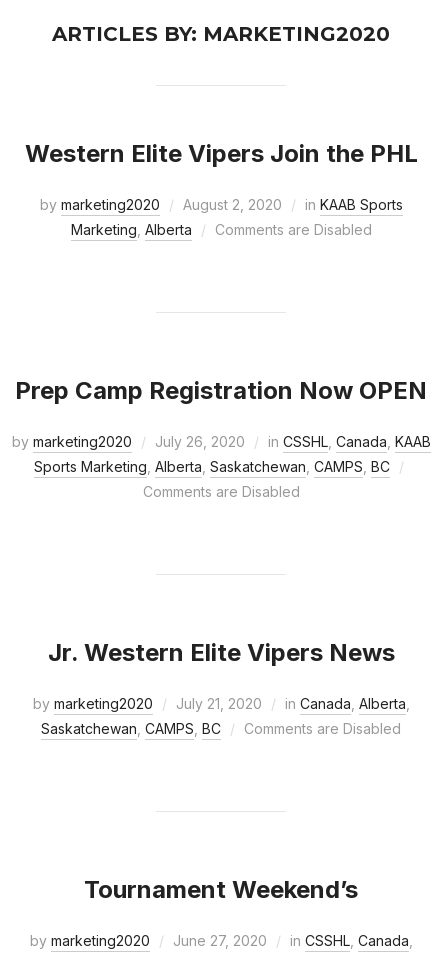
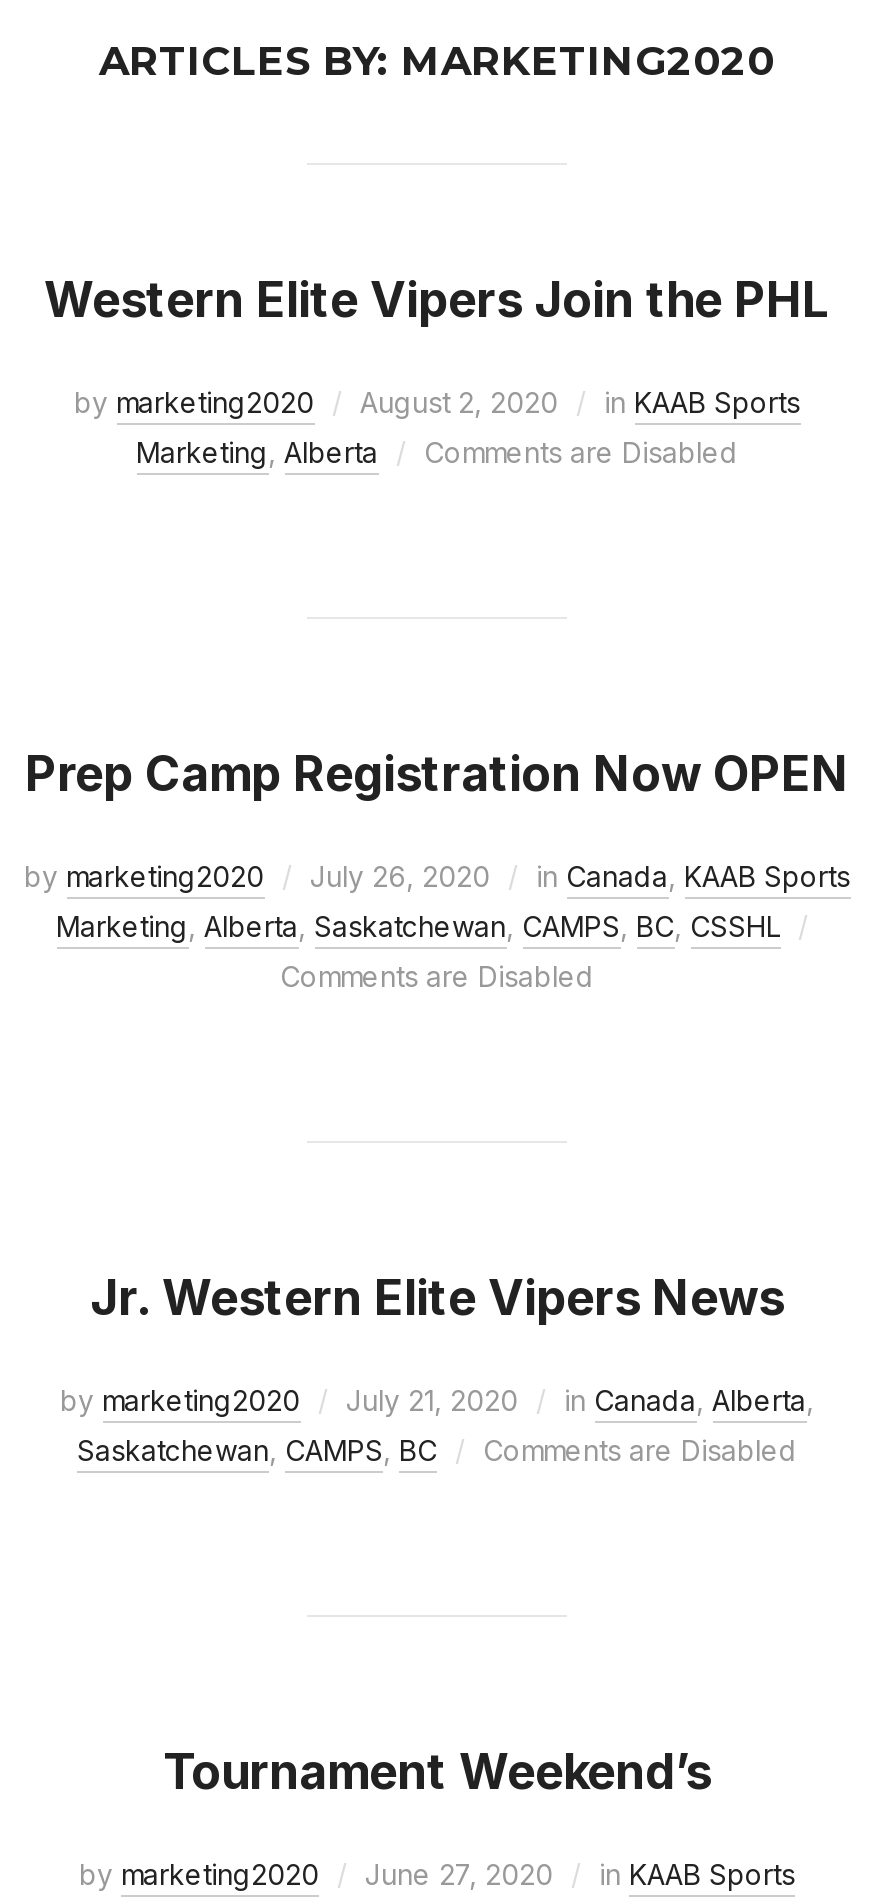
[267,433,430,450] in CSSHL, Canada, KAAB -> [536,858,850,892] in Canada, KAAB Sports
[33,458,389,475] Sports Marketing, Alberta, Saskatchewan, CAMPS, BC -> [56,908,780,942] Marketing, Alberta, Saskatchewan, CAMPS, BC, CSSHL
[289,932,412,949] in CSSHL, Canada, -> [599,1856,795,1890] in KAAB Sports

